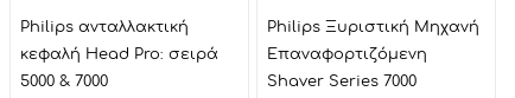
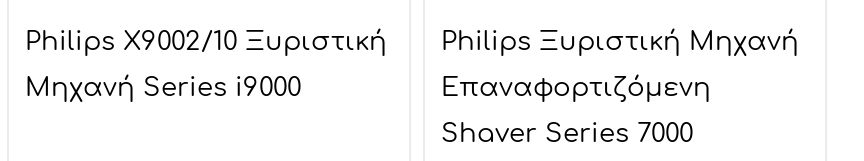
[20,19,218,90] Philips ανταλλακτική | κεφαλή Head Pro: σειρά | 5000 & 7000 -> [25,29,387,103] Philips X9002/10 Ξυριστική | Μηχανή Series i9000

